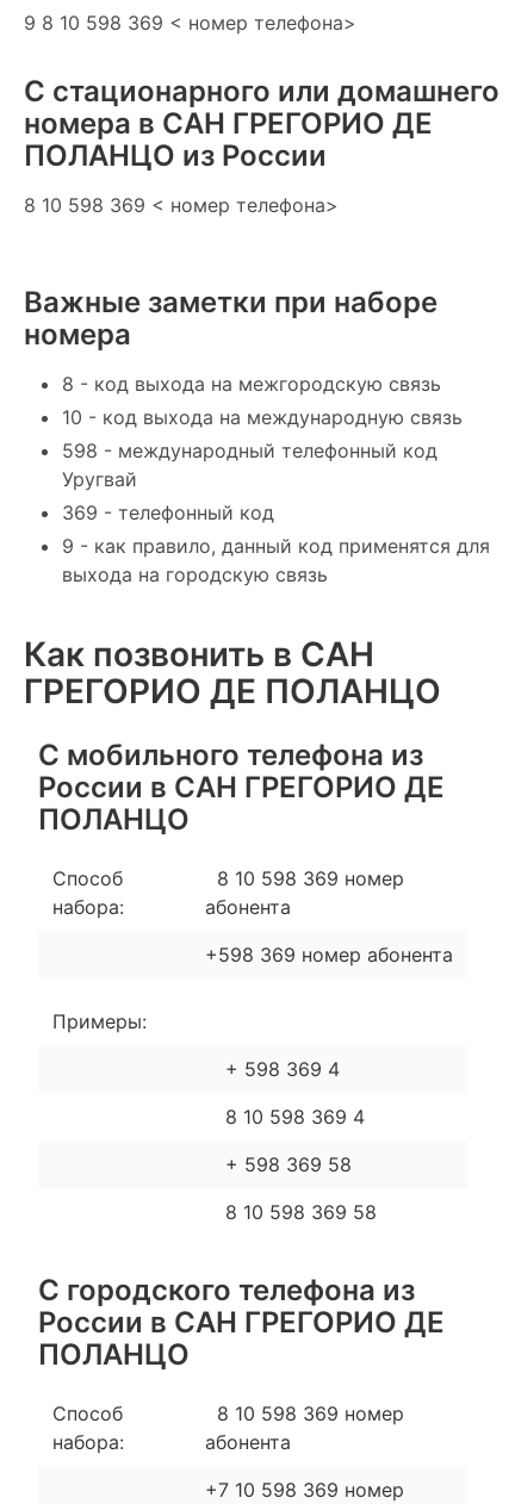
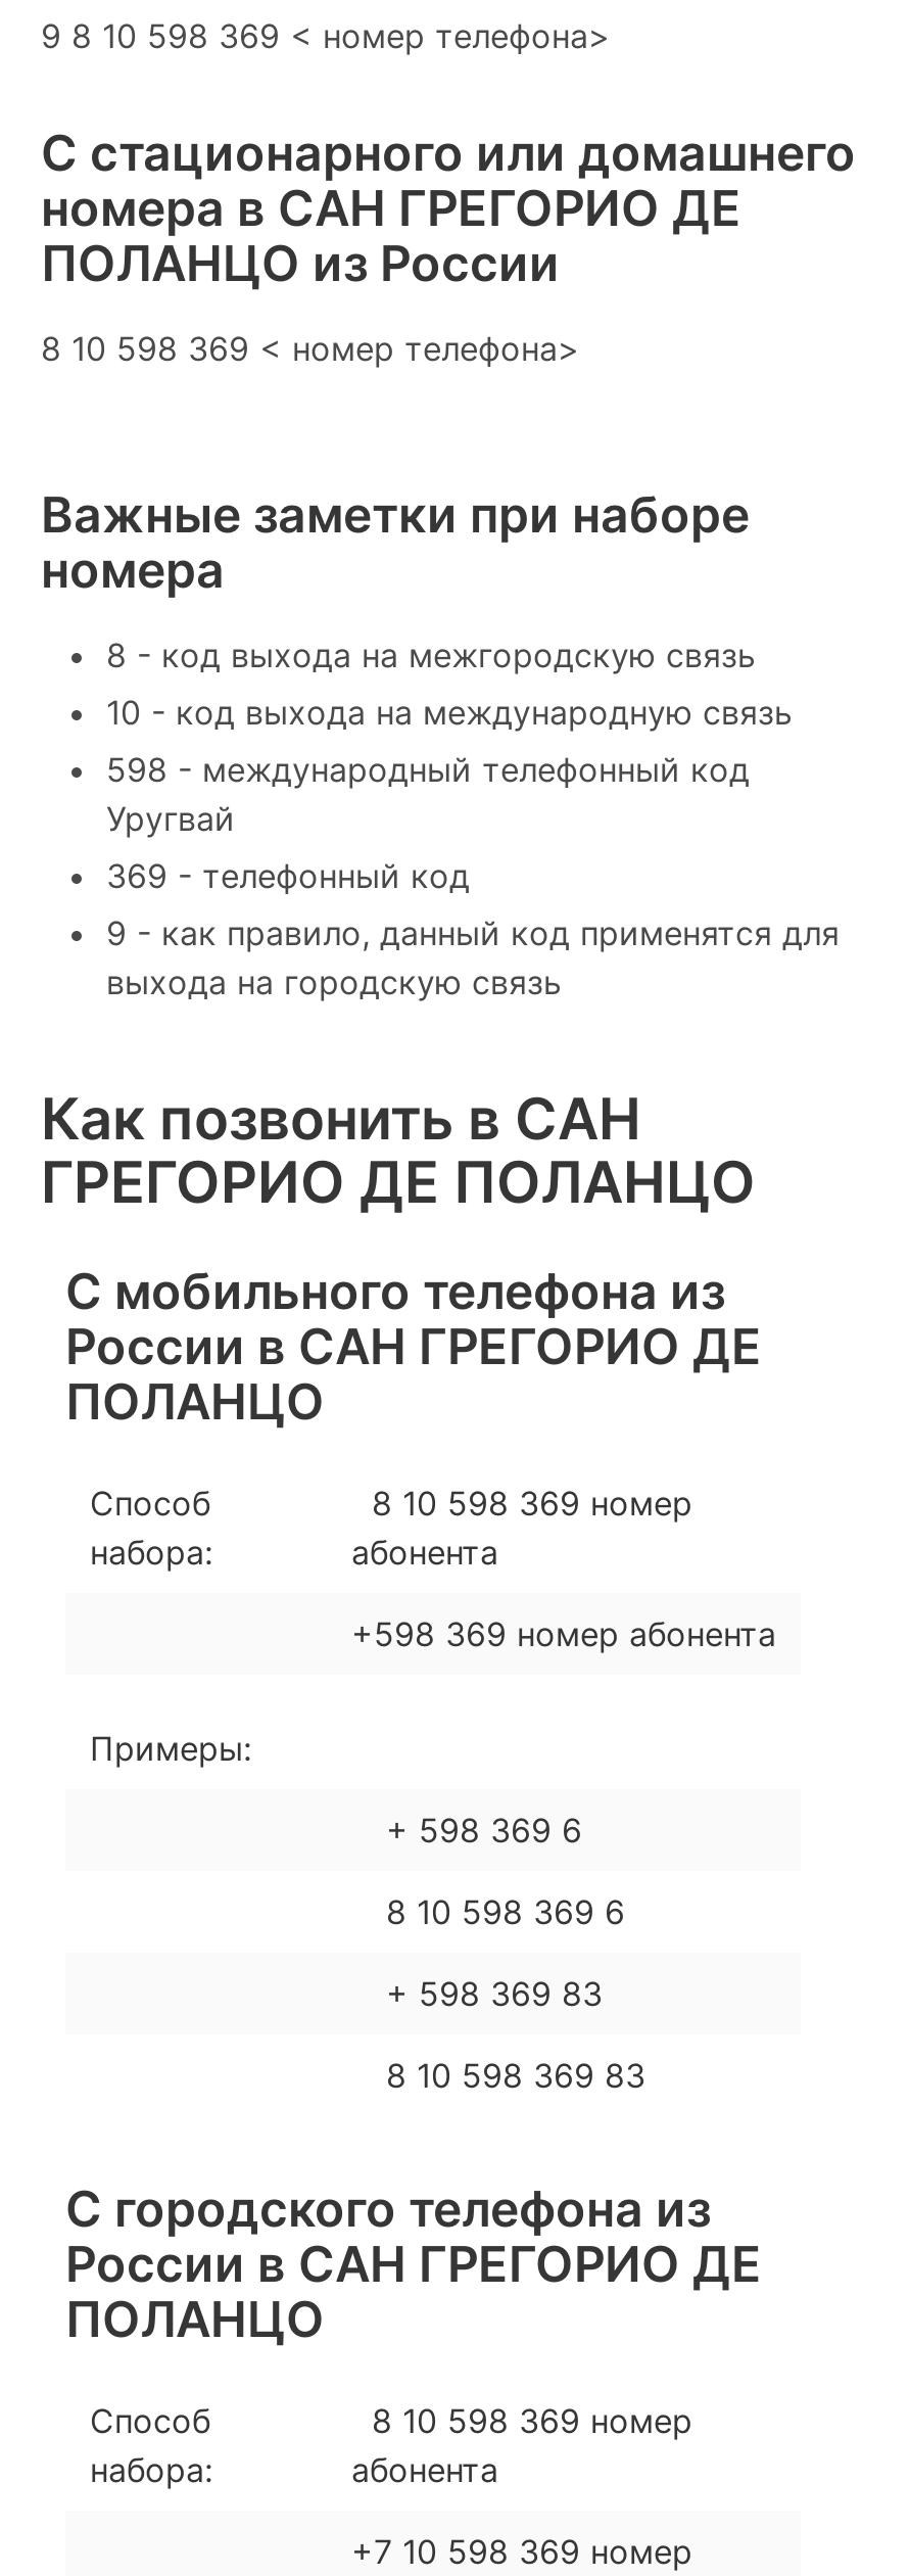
[225,1057,340,1081] + 598 369 4 -> [386,1809,582,1850] + 598 369 6
[225,1105,365,1128] 8 10 598 369 4 -> [386,1891,625,1932] 8 10 598 369 6
[225,1152,352,1176] + 598 369 58 -> [386,1973,603,2014] + 598 369 83
[225,1200,377,1224] 8 10 598 369 58 -> [386,2054,645,2095] 8 10 598 369 83

